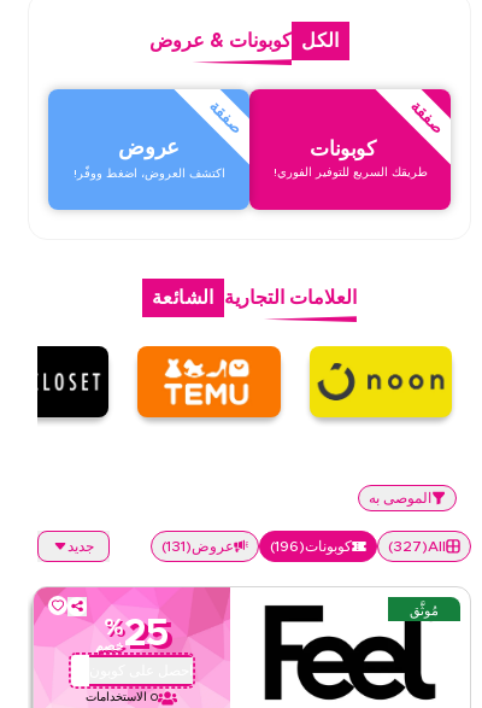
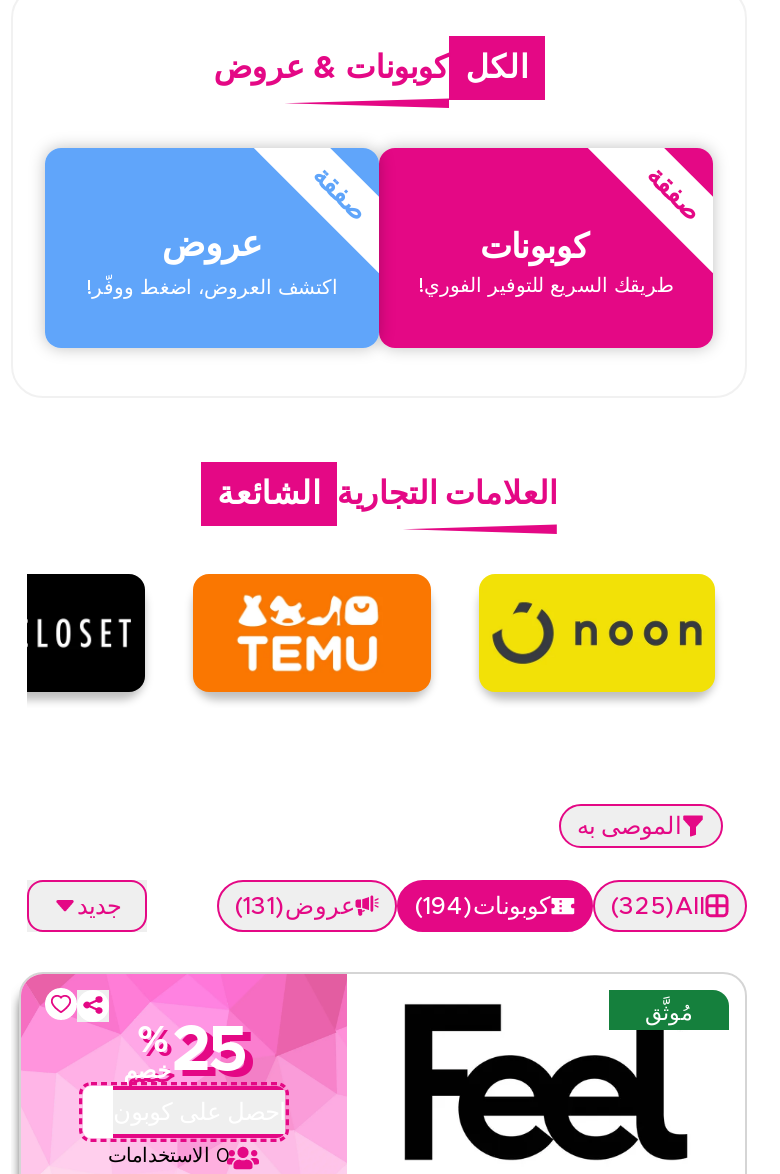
[270,539,352,554] كوبونات(196) -> [415,894,551,918] كوبونات(194)
[393,539,422,554] 327 -> [619,894,665,918] 325

